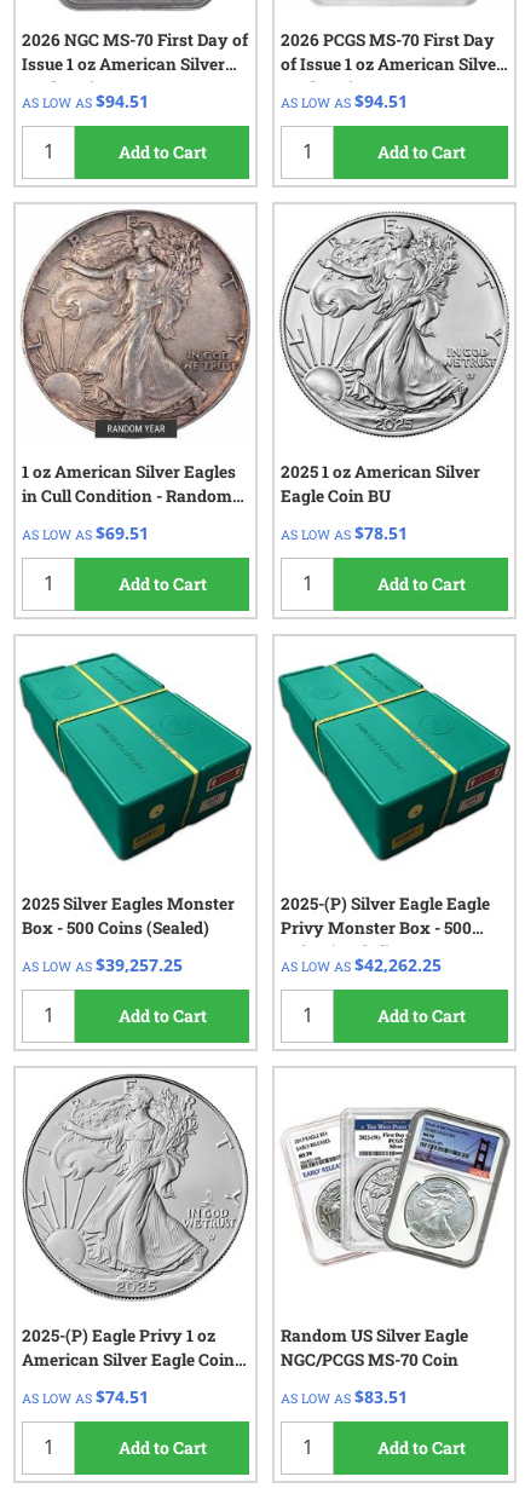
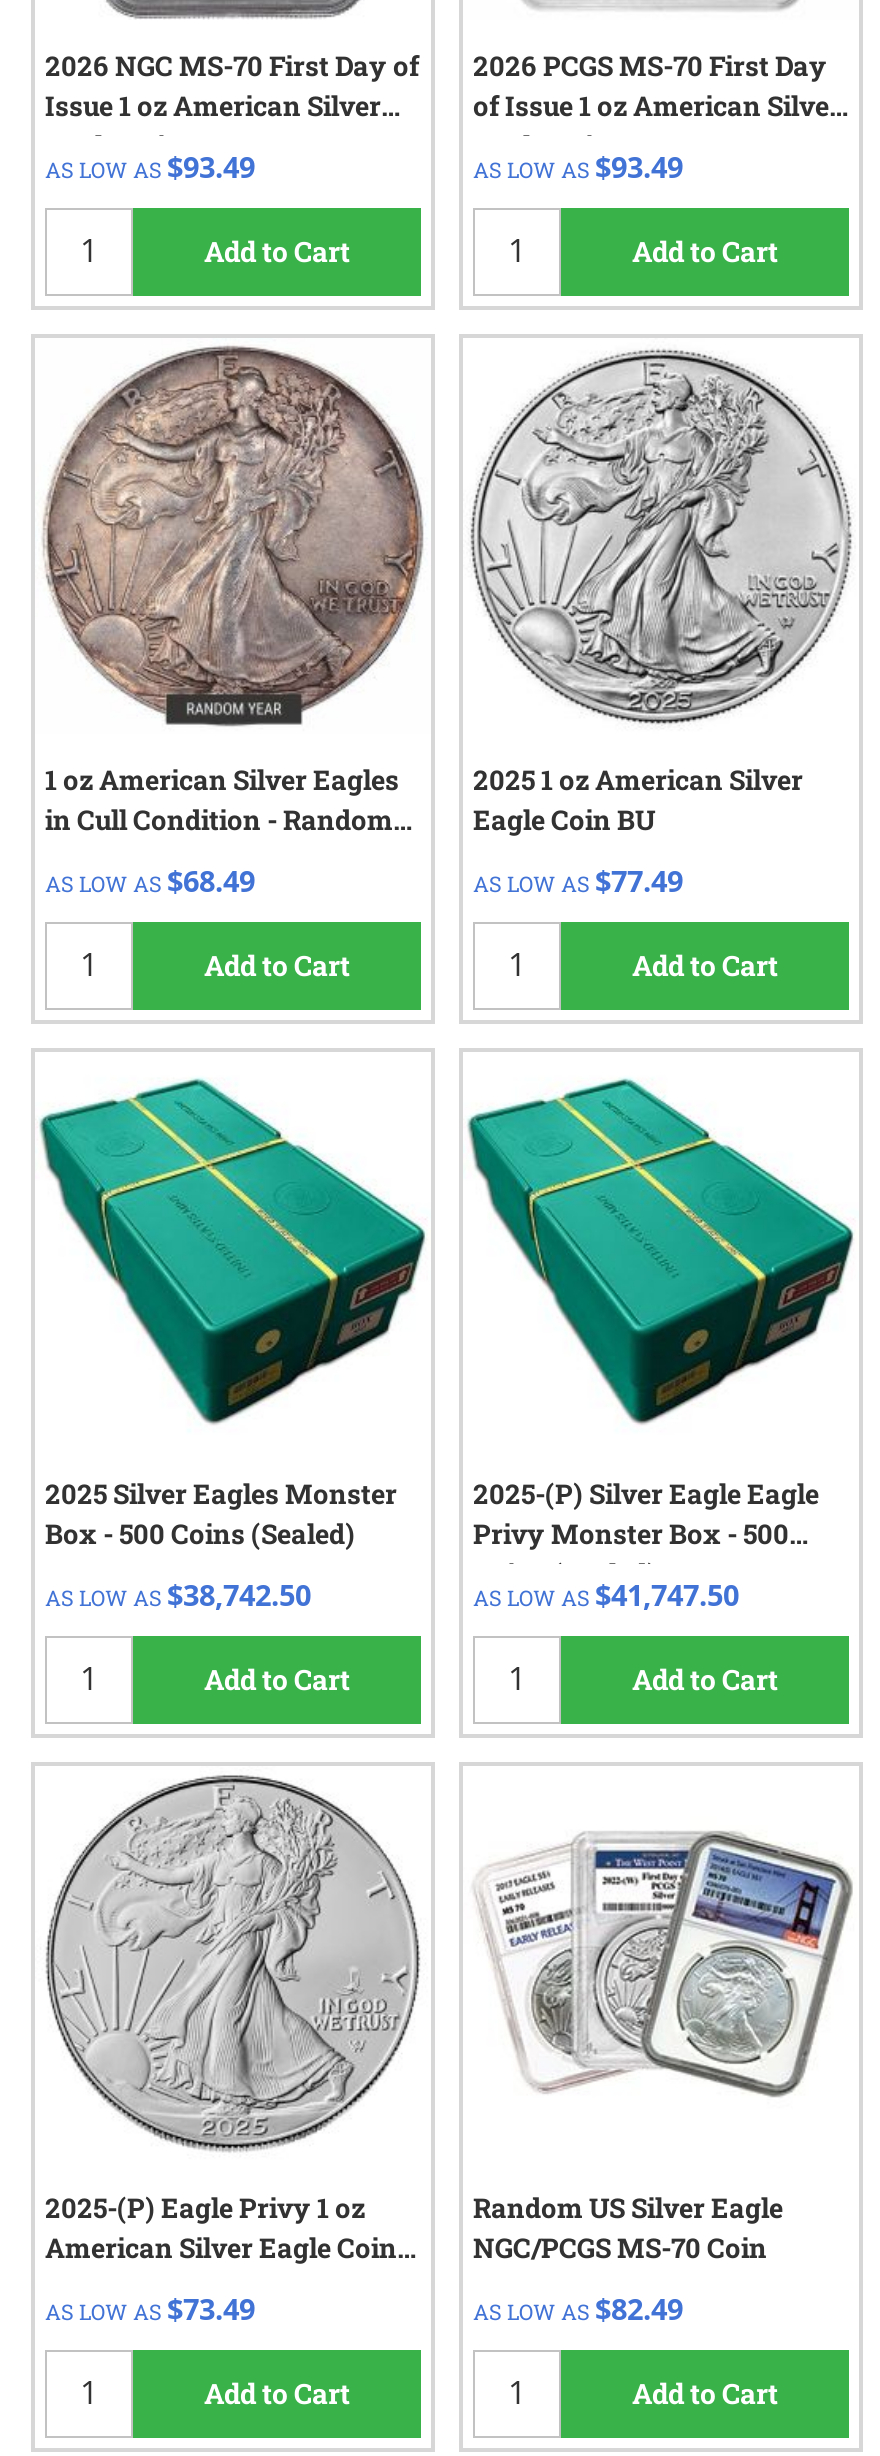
[22,90,149,113] AS LOW AS $94.51 -> [45,148,255,186] AS LOW AS $93.49
[281,90,408,113] AS LOW AS $94.51 -> [473,148,683,186] AS LOW AS $93.49
[22,521,149,544] AS LOW AS $69.51 -> [45,862,255,900] AS LOW AS $68.49
[281,521,408,544] AS LOW AS $78.51 -> [473,862,683,900] AS LOW AS $77.49
[22,953,183,976] AS LOW AS $39,257.25 -> [45,1576,311,1614] AS LOW AS $38,742.50
[281,953,442,976] AS LOW AS $42,262.25 -> [473,1576,739,1614] AS LOW AS $41,747.50
[22,1385,149,1408] AS LOW AS $74.51 -> [45,2290,255,2328] AS LOW AS $73.49
[281,1385,408,1408] AS LOW AS $83.51 -> [473,2290,683,2328] AS LOW AS $82.49

